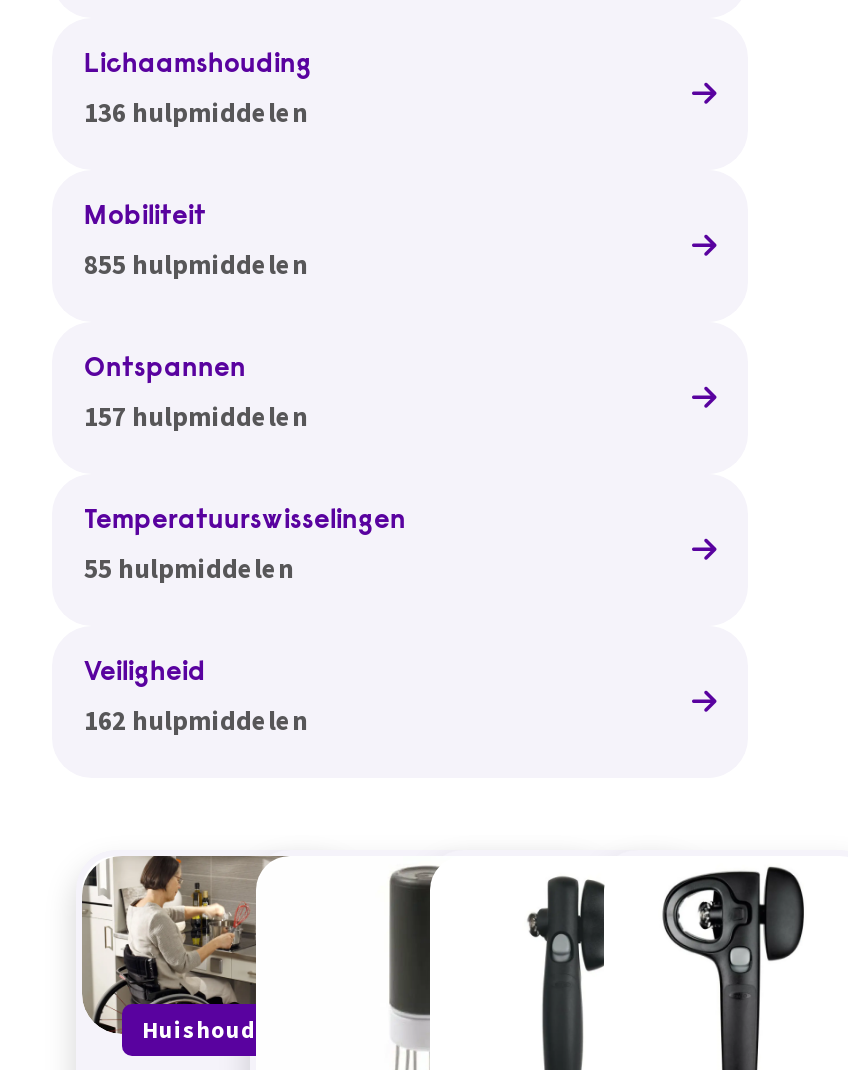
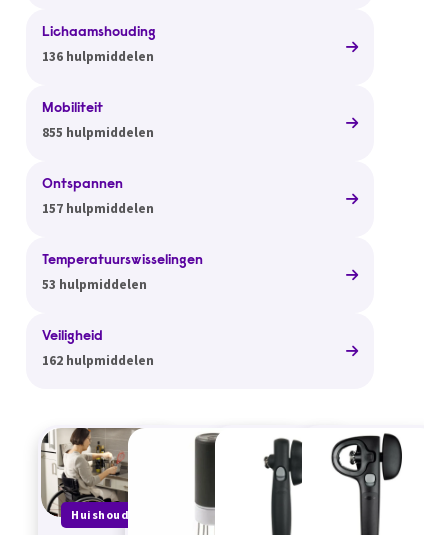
[84,552,294,586] 55 hulpmiddelen -> [42,276,147,293] 53 hulpmiddelen

